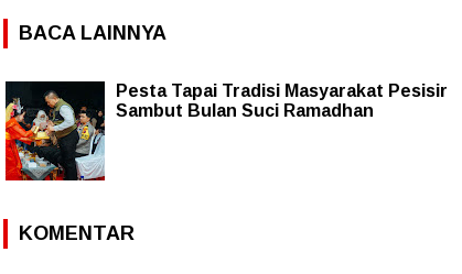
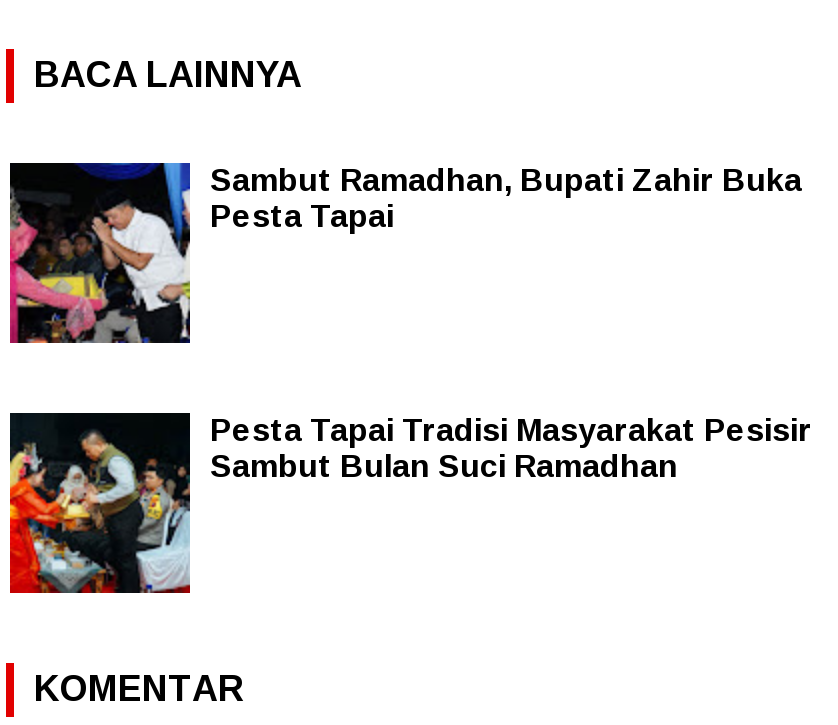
none -> [8,161,802,345] [image] | Sambut Ramadhan, Bupati Zahir Buka | Pesta Tapai

